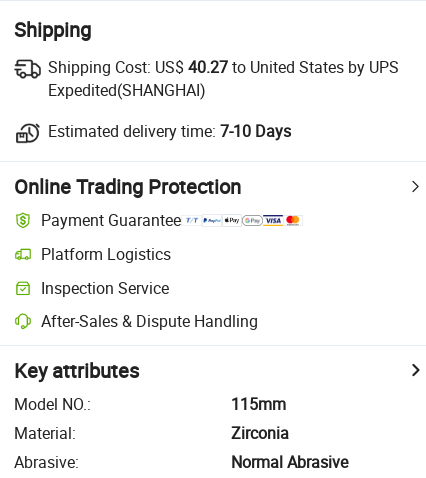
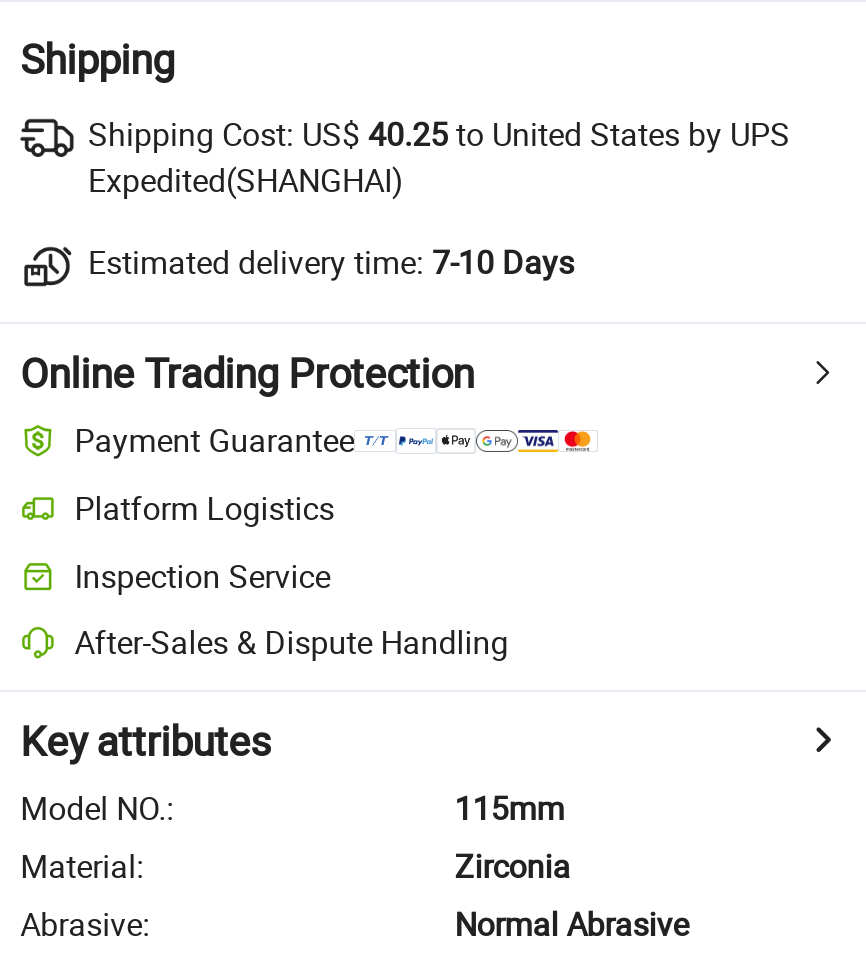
[48,56,399,78] Shipping Cost: US$40.27 to United States by UPS -> [88,112,790,156] Shipping Cost: US$40.25 to United States by UPS

